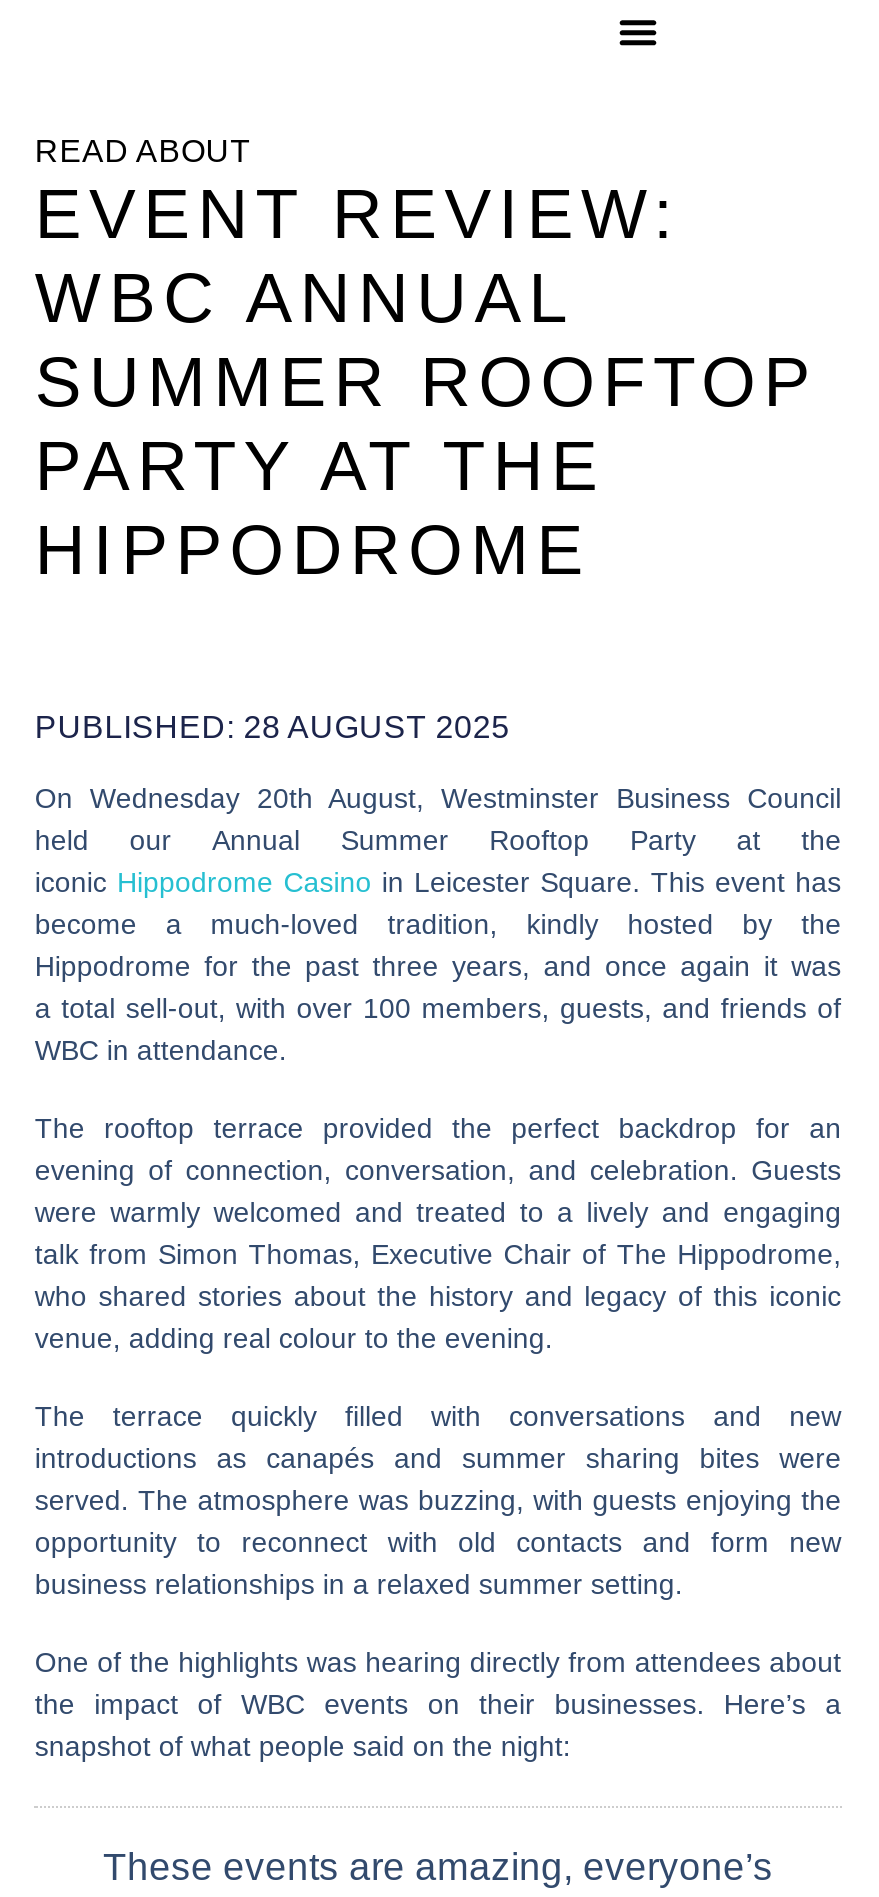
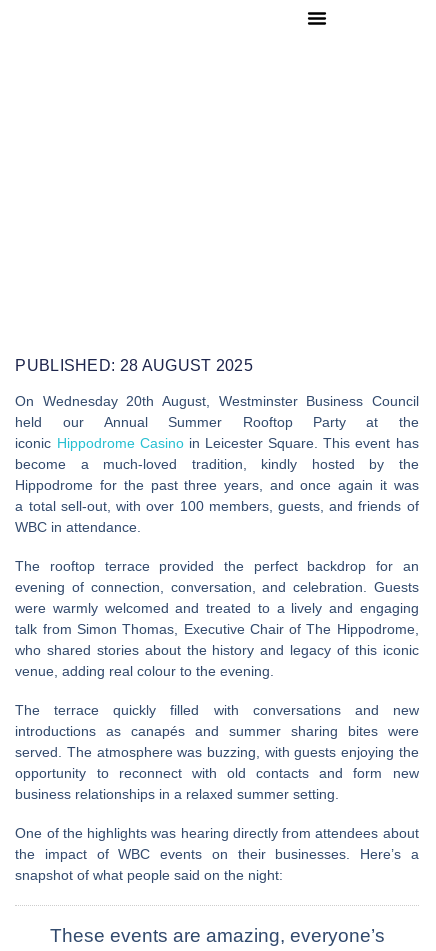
[35,134,816,588] READ ABOUT | EVENT REVIEW: | WBC ANNUAL | SUMMER ROOFTOP | PARTY AT THE | HIPPODROME -> none

